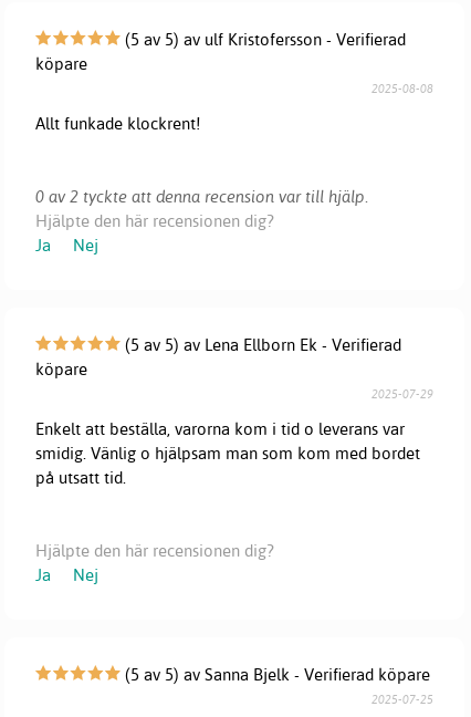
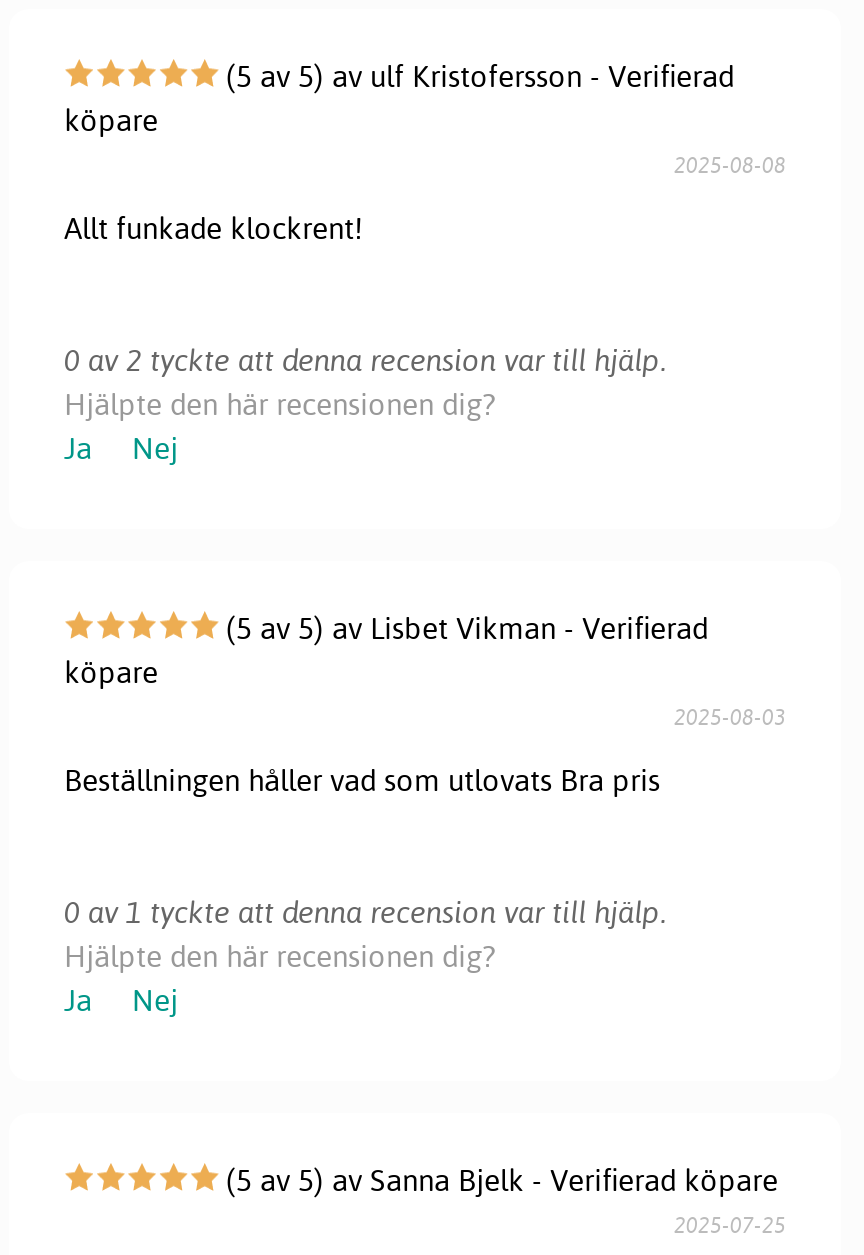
[120,334,401,355] (5 av 5) av Lena Ellborn Ek - Verifierad -> [218,609,708,647] (5 av 5) av Lisbet Vikman - Verifierad
[35,386,434,488] 2025-07-29 | Enkelt att beställa, varorna kom i tid o leverans var | smidig. Vänlig o hjälpsam man som kom med bordet | på utsatt tid. -> [64,703,786,931] 2025-08-03 | Beställningen håller vad som utlovats Bra pris | 0 av 1 tyckte att denna recension var till hjälp.

